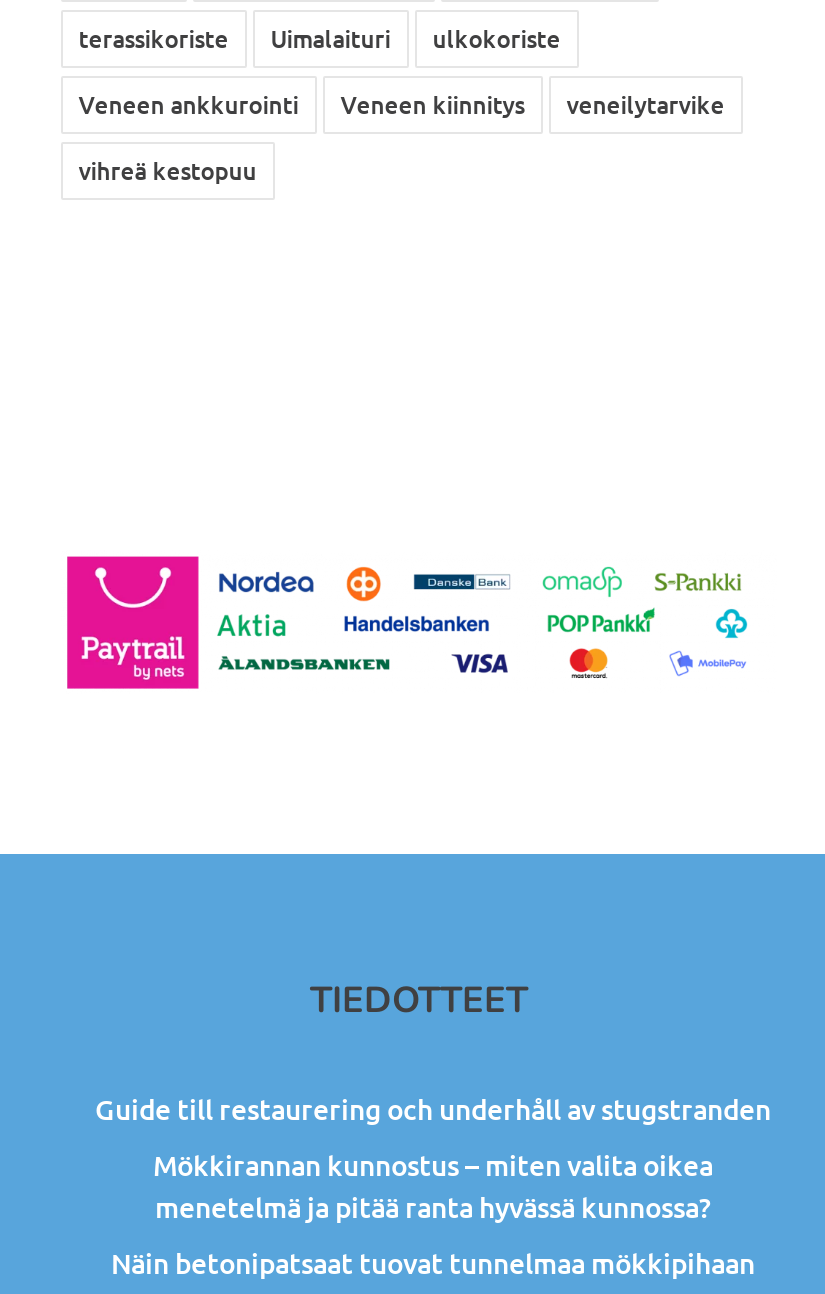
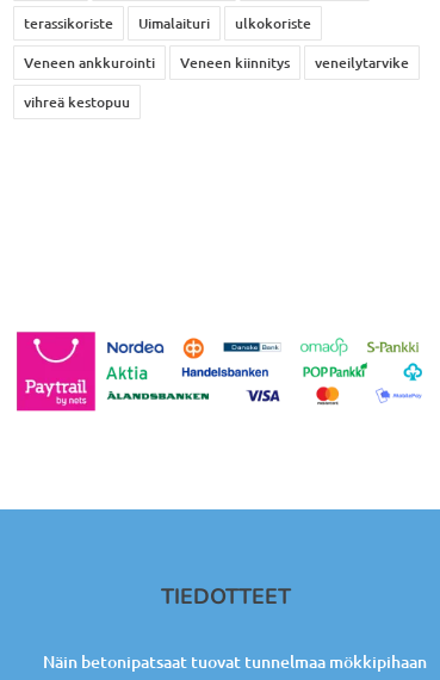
[95,1090,771,1226] Guide till restaurering och underhåll av stugstranden | Mökkirannan kunnostus – miten valita oikea | menetelmä ja pitää ranta hyvässä kunnossa? -> none

